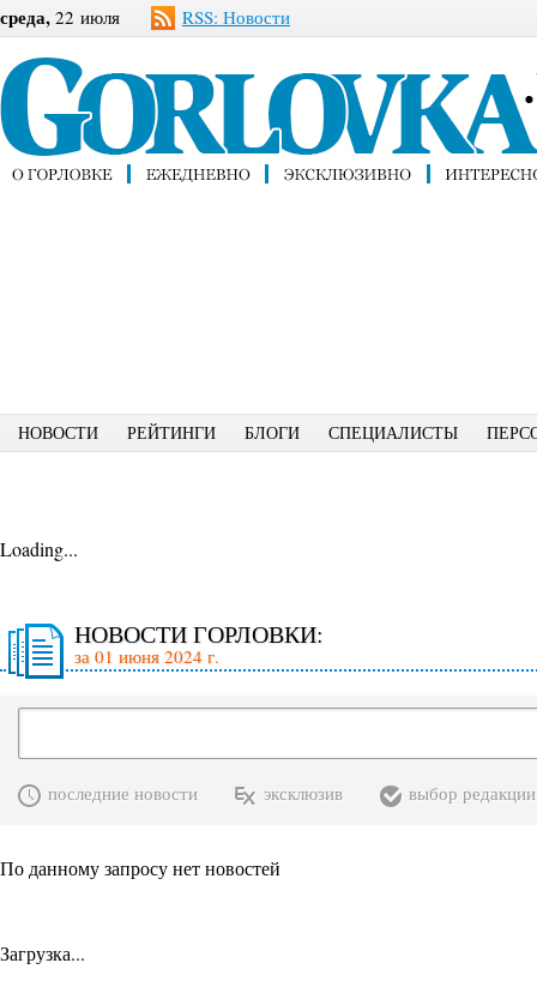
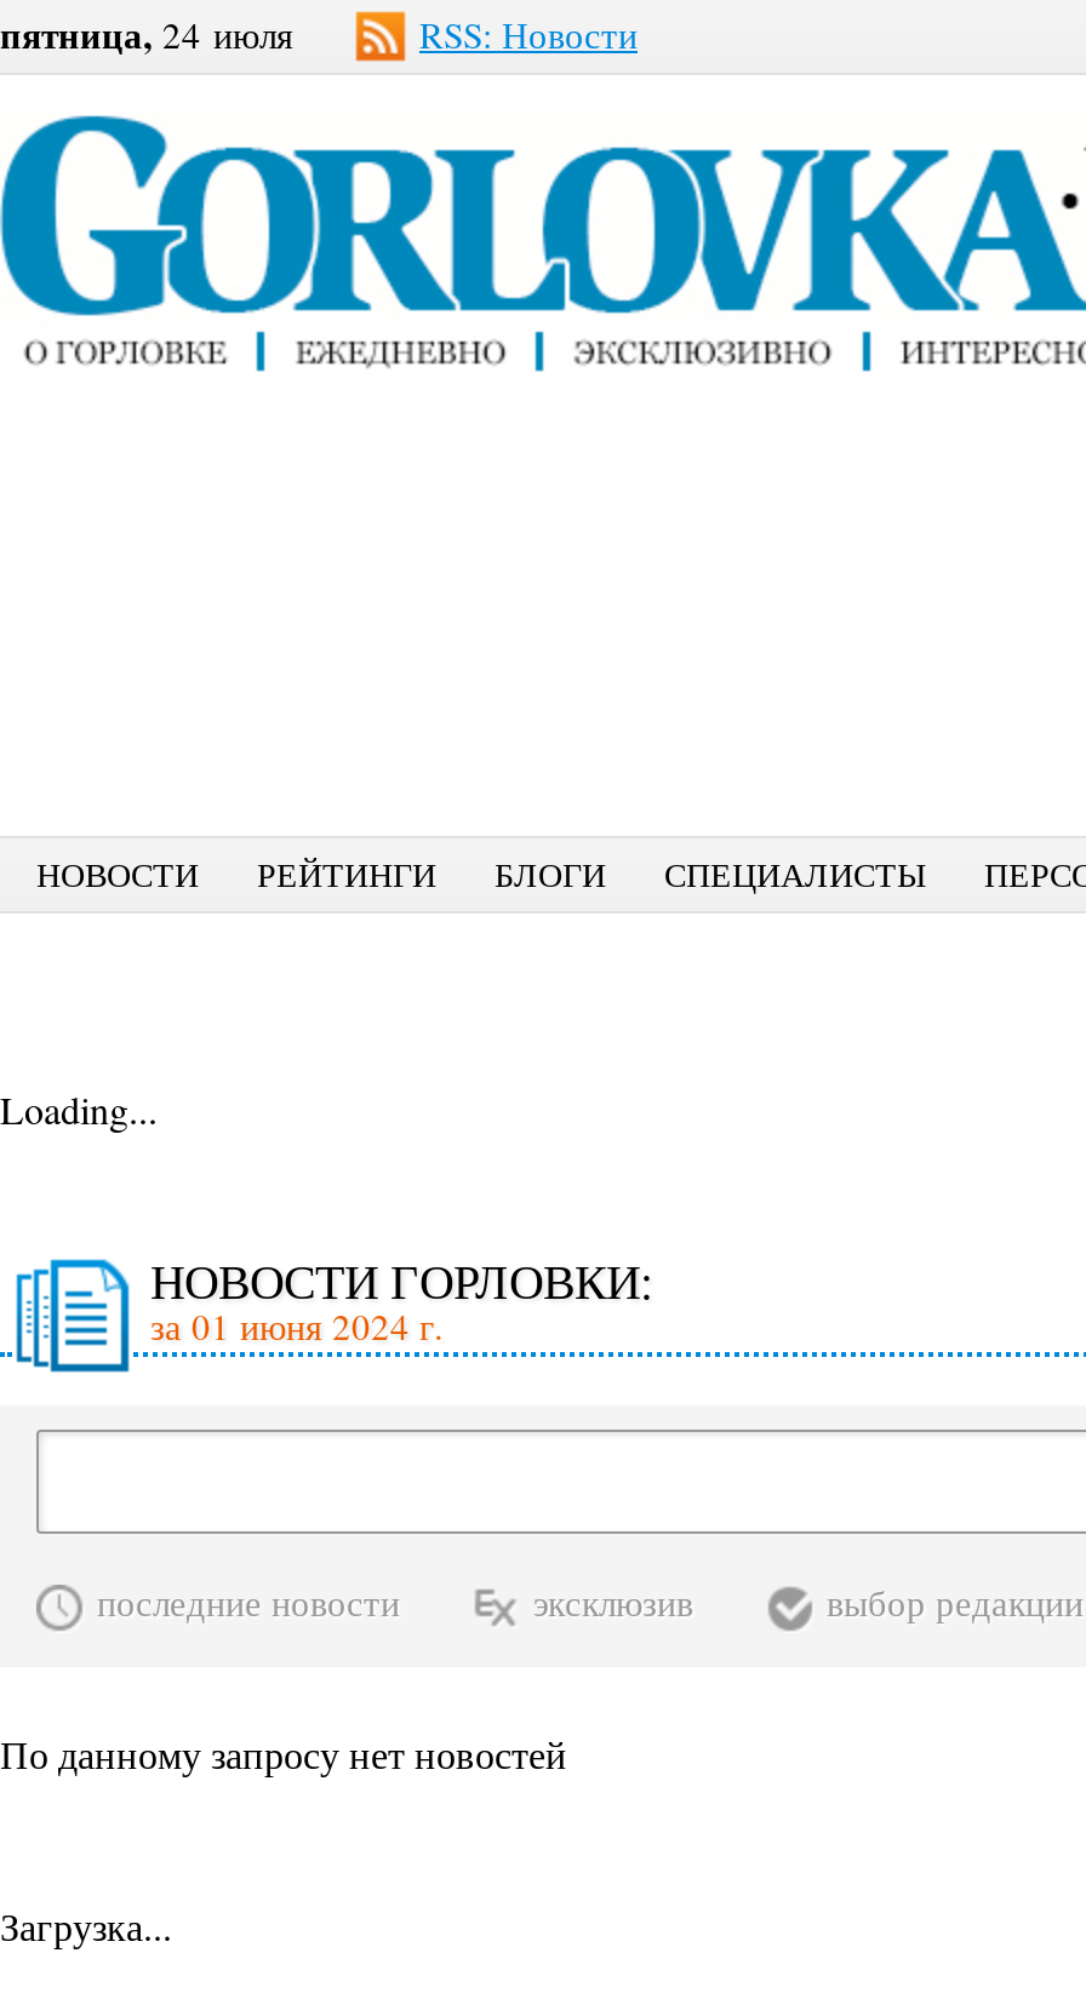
[0,4,120,30] среда, 22 июля -> [0,7,293,61] пятница, 24 июля

